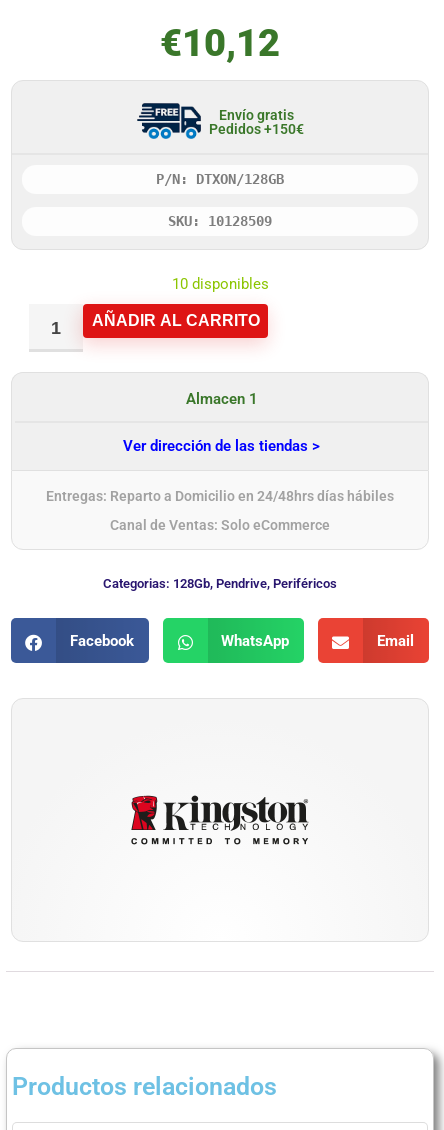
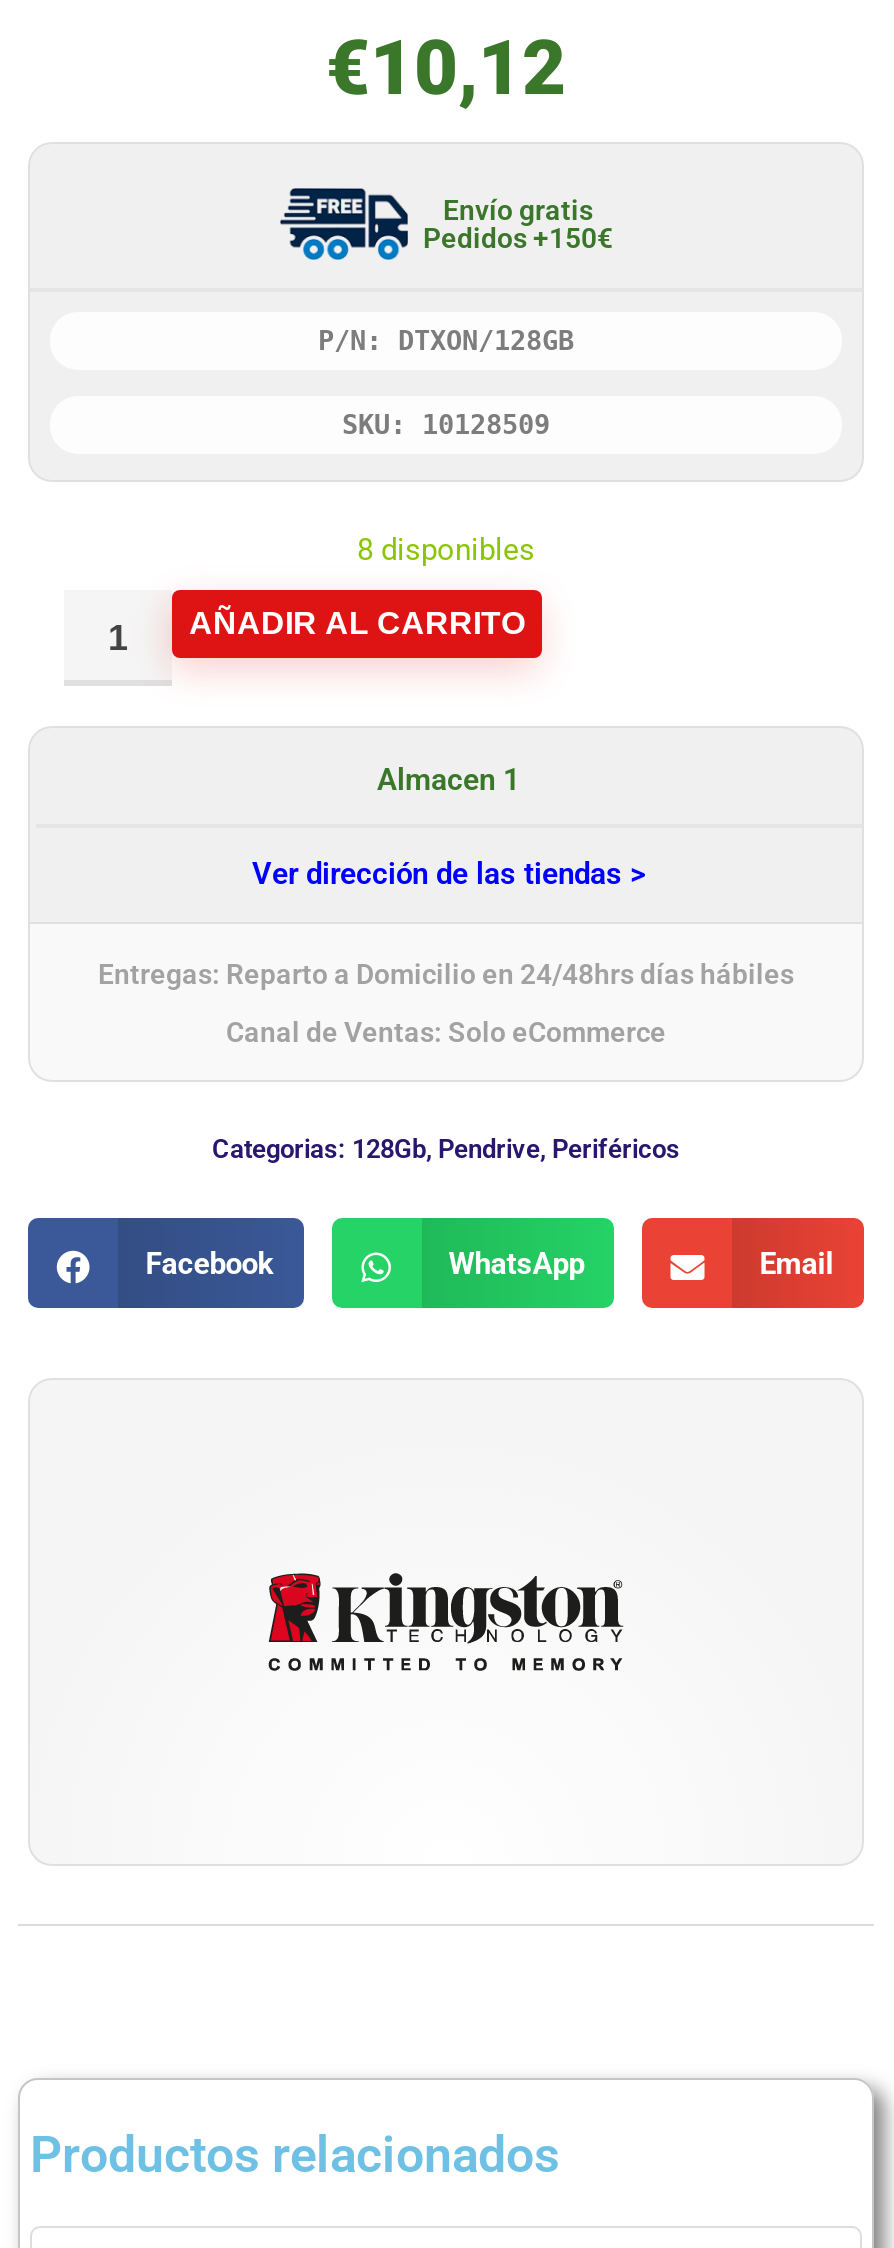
[171,275,268,293] 10 disponibles -> [357,533,535,569] 8 disponibles

